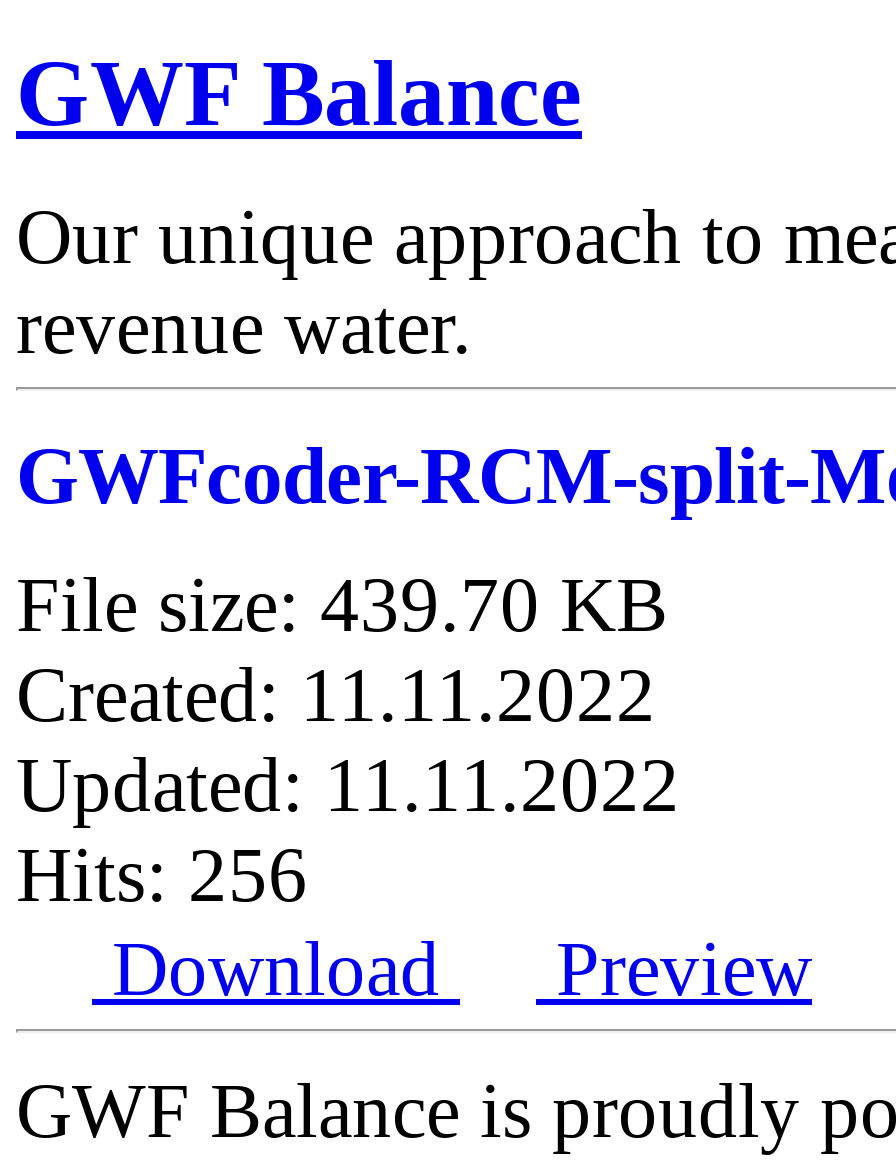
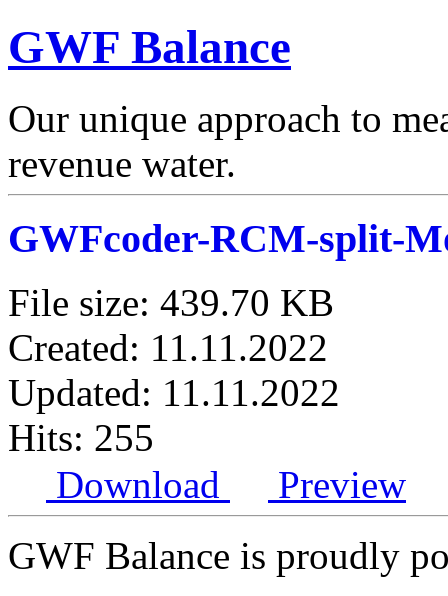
[16,832,308,918] Hits: 256 -> [8,416,154,459] Hits: 255

